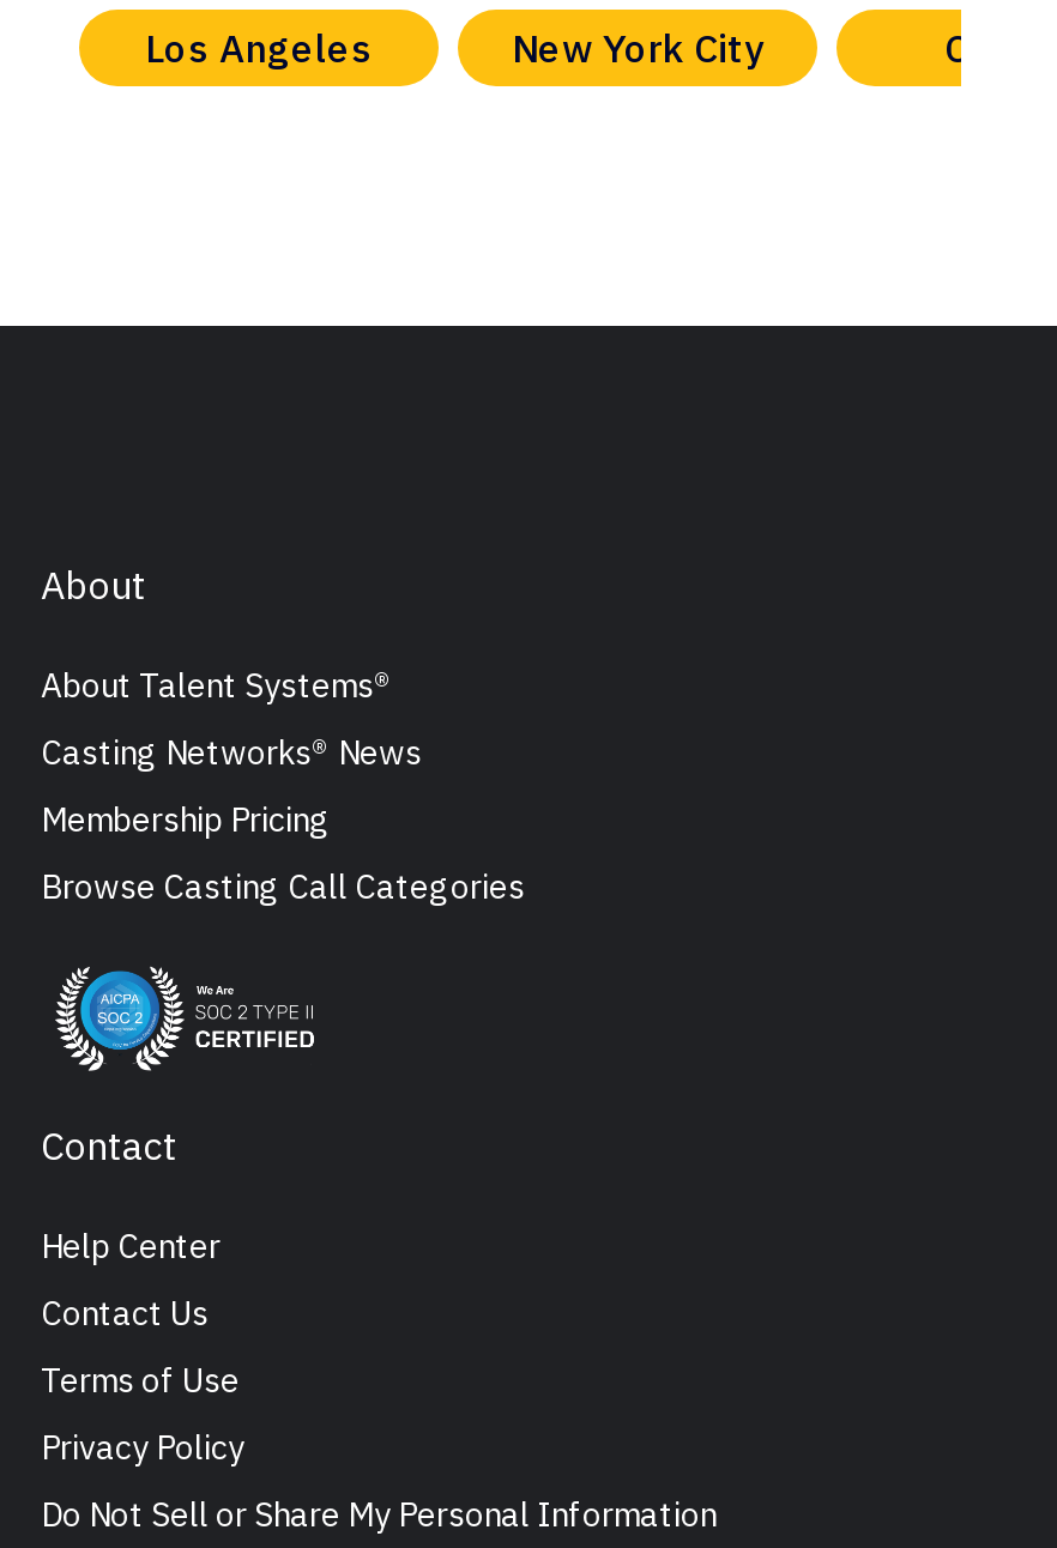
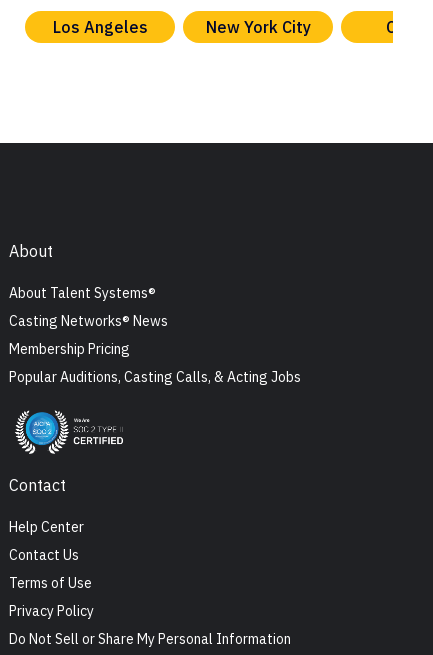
[41,866,525,909] Browse Casting Call Categories -> [9,368,301,386] Popular Auditions, Casting Calls, & Acting Jobs

